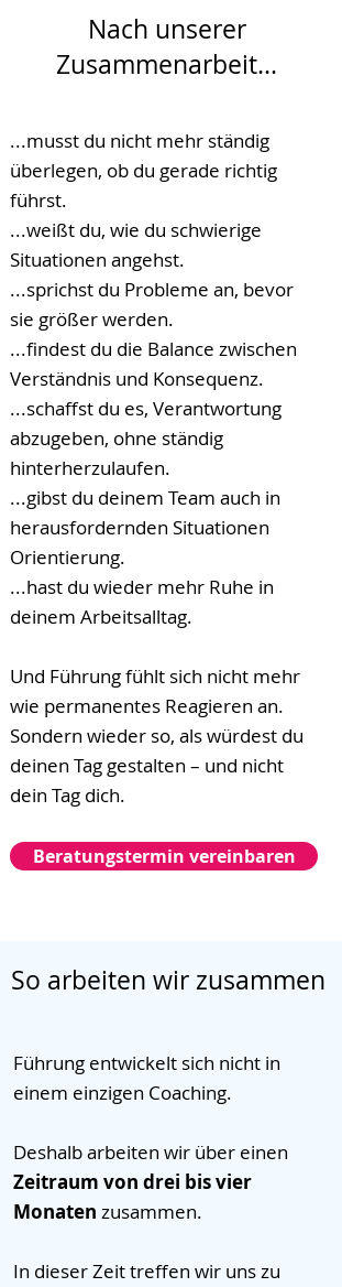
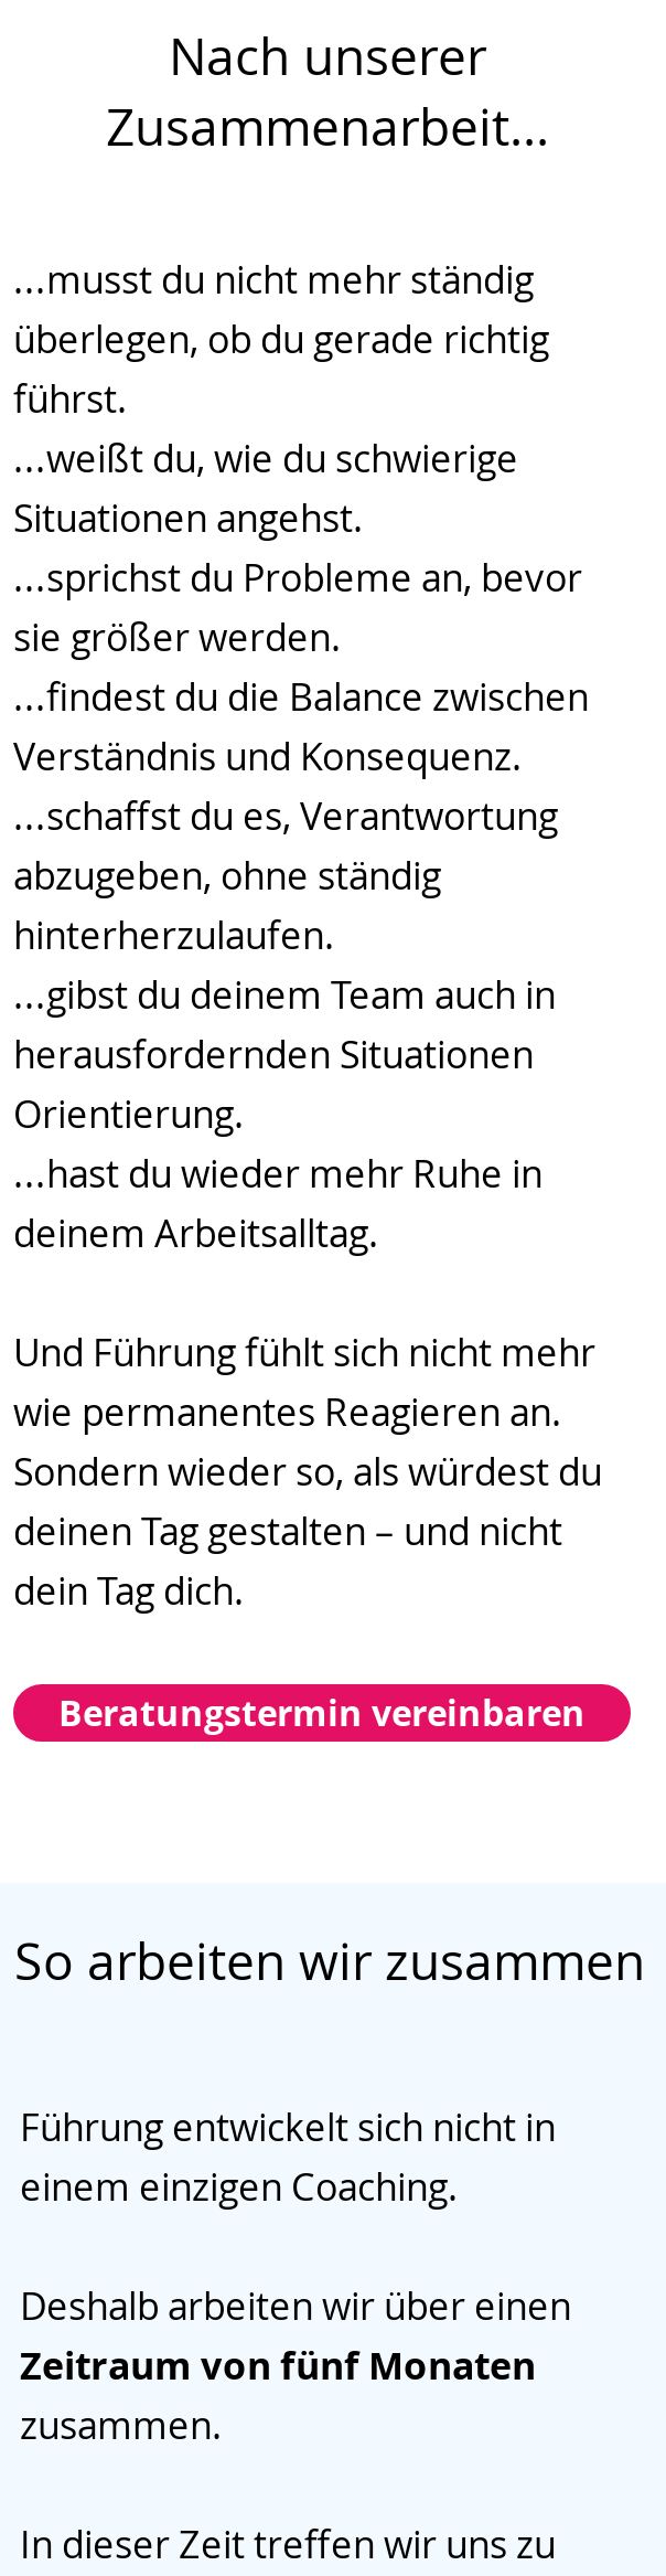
[13,1169,252,1224] Zeitraum von drei bis vier | Monaten zusammen. -> [20,2340,536,2450] Zeitraum von fünf Monaten | zusammen.

